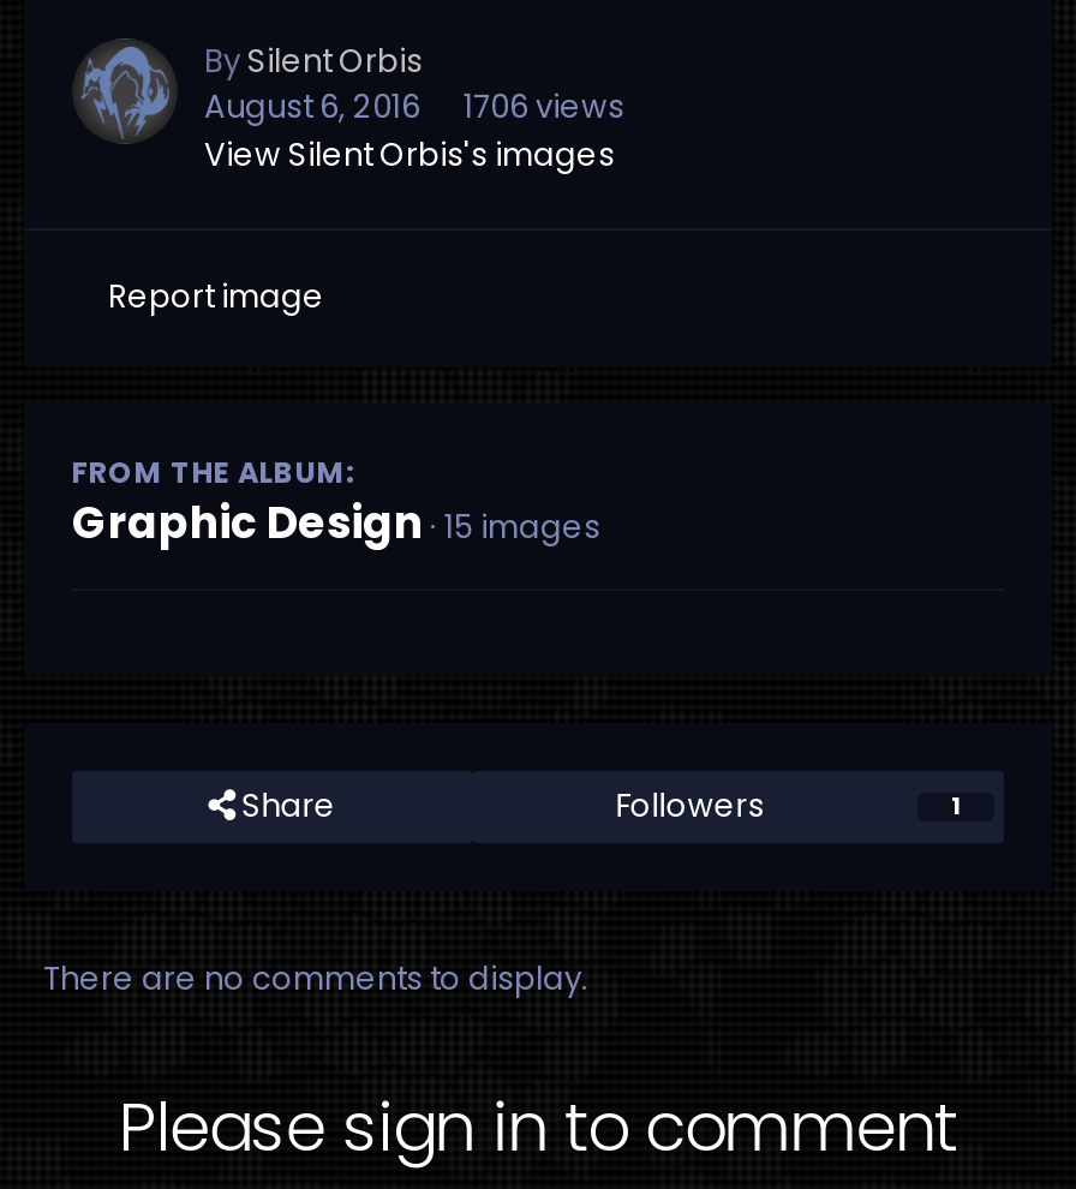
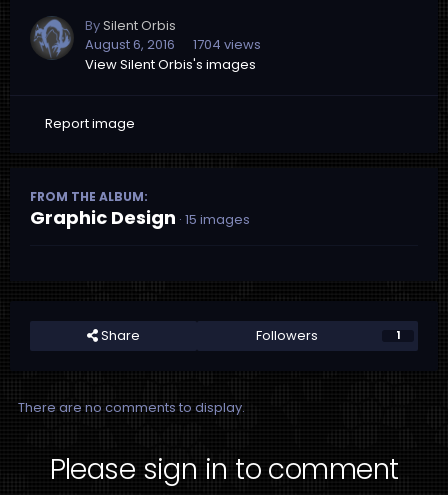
[204,85,624,131] August 6, 2016 1706 views -> [85,35,261,54] August 6, 2016 1704 views

